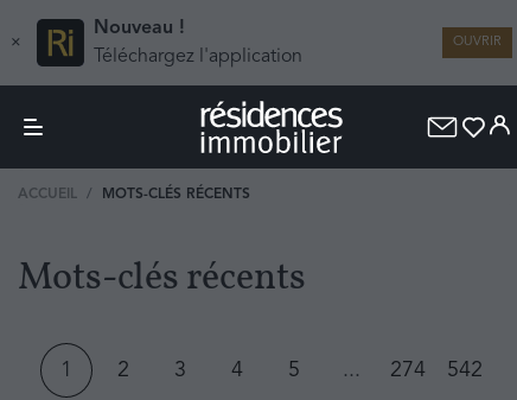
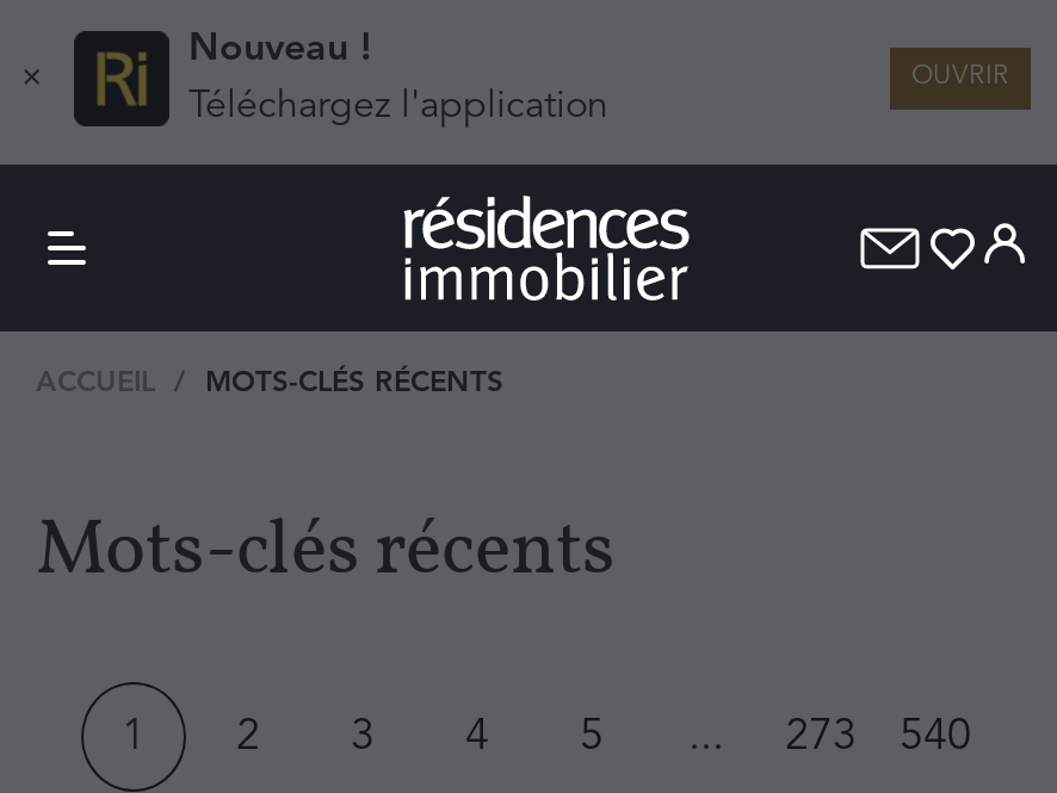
[390,360,426,381] 274 -> [785,715,857,758] 273
[447,360,483,381] 542 -> [900,715,971,758] 540

